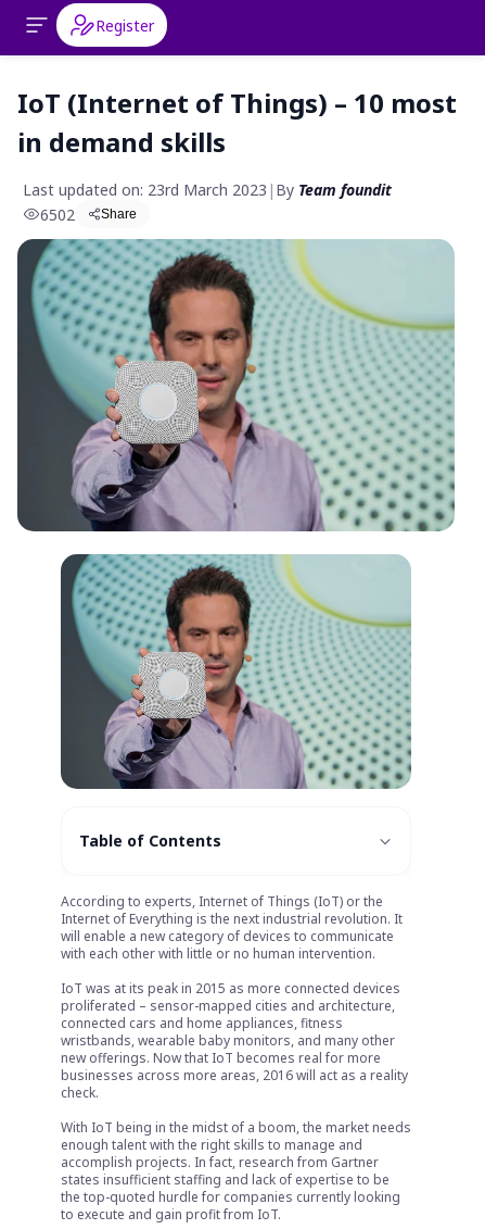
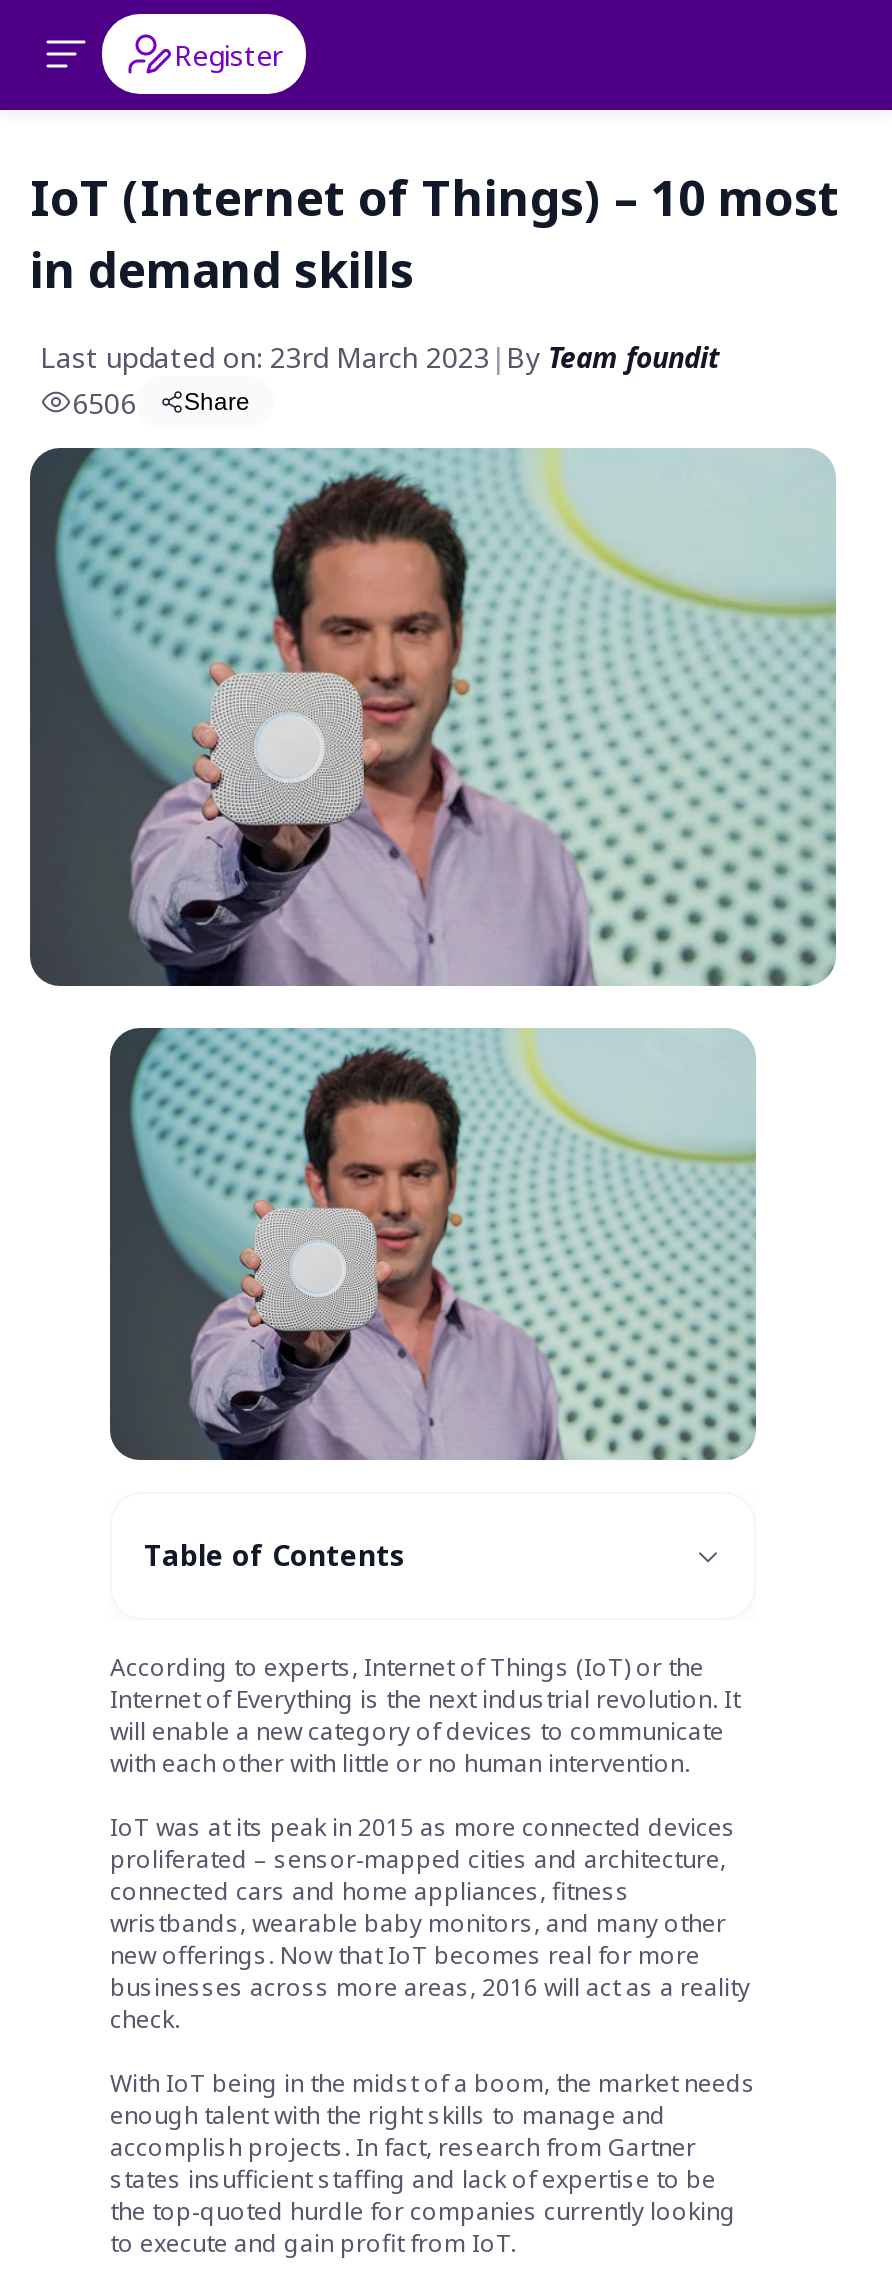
[40,204,137,224] 6502 Share -> [72,383,250,421] 6506 Share

